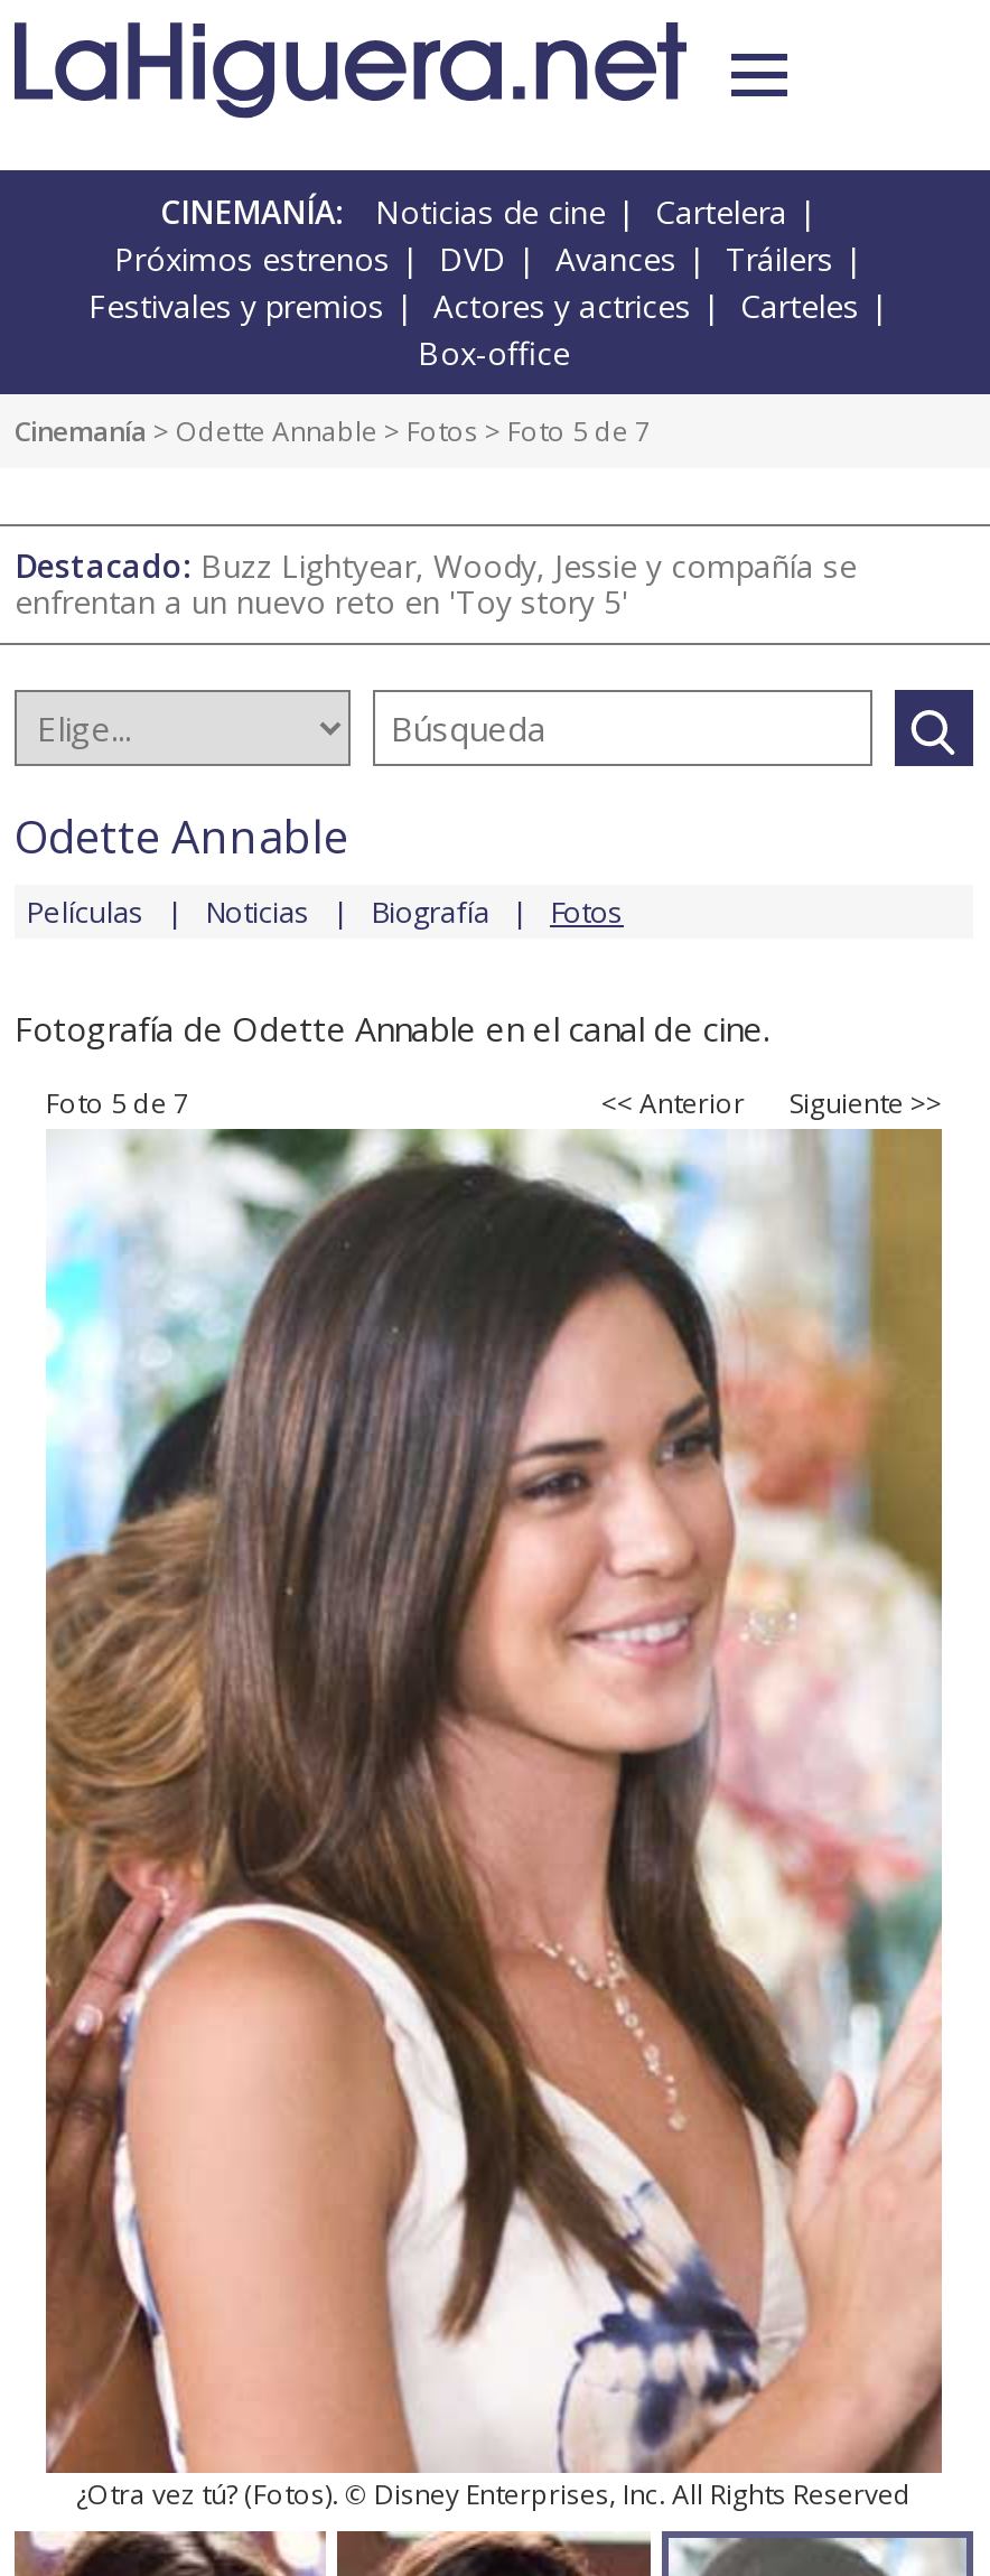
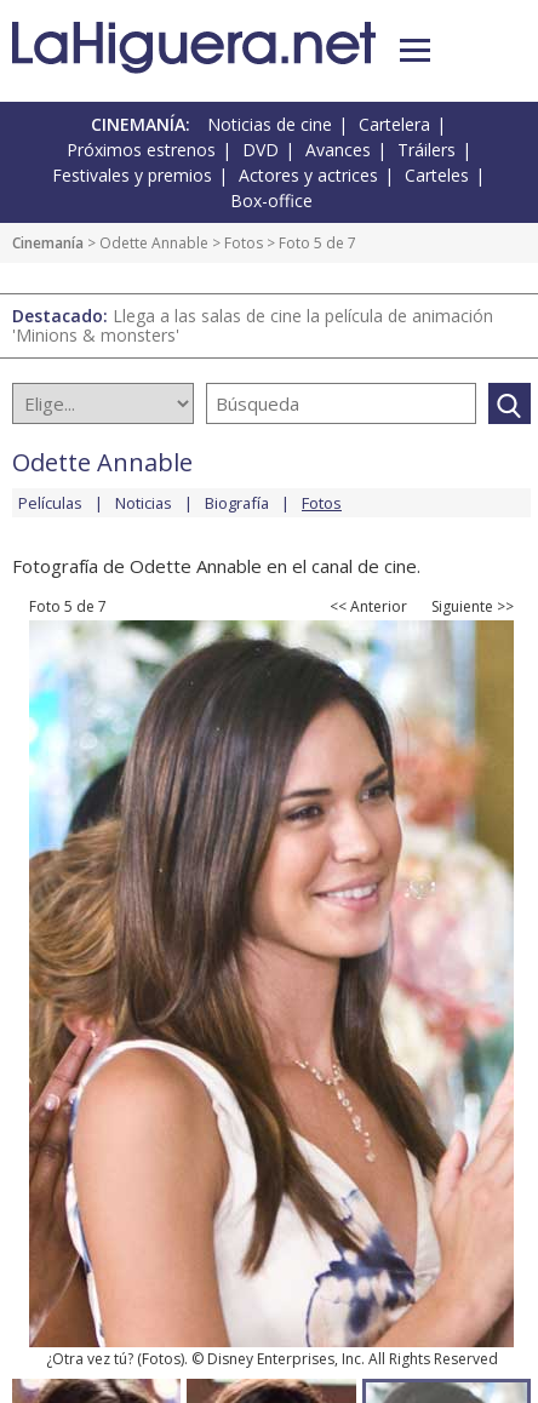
[15,545,857,623] Destacado: Buzz Lightyear, Woody, Jessie y compañía se | enfrentan a un nuevo reto en 'Toy story 5' -> [12,304,493,347] Destacado: Llega a las salas de cine la película de animación | 'Minions & monsters'

